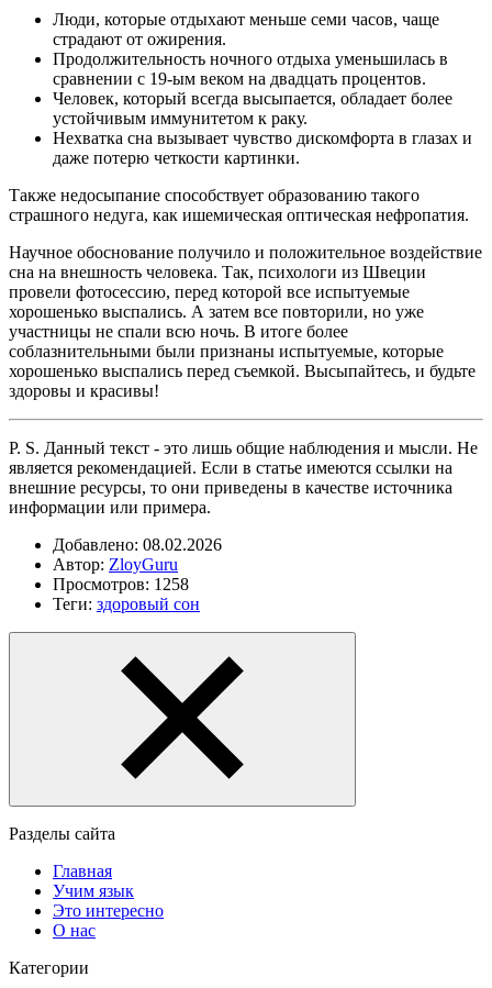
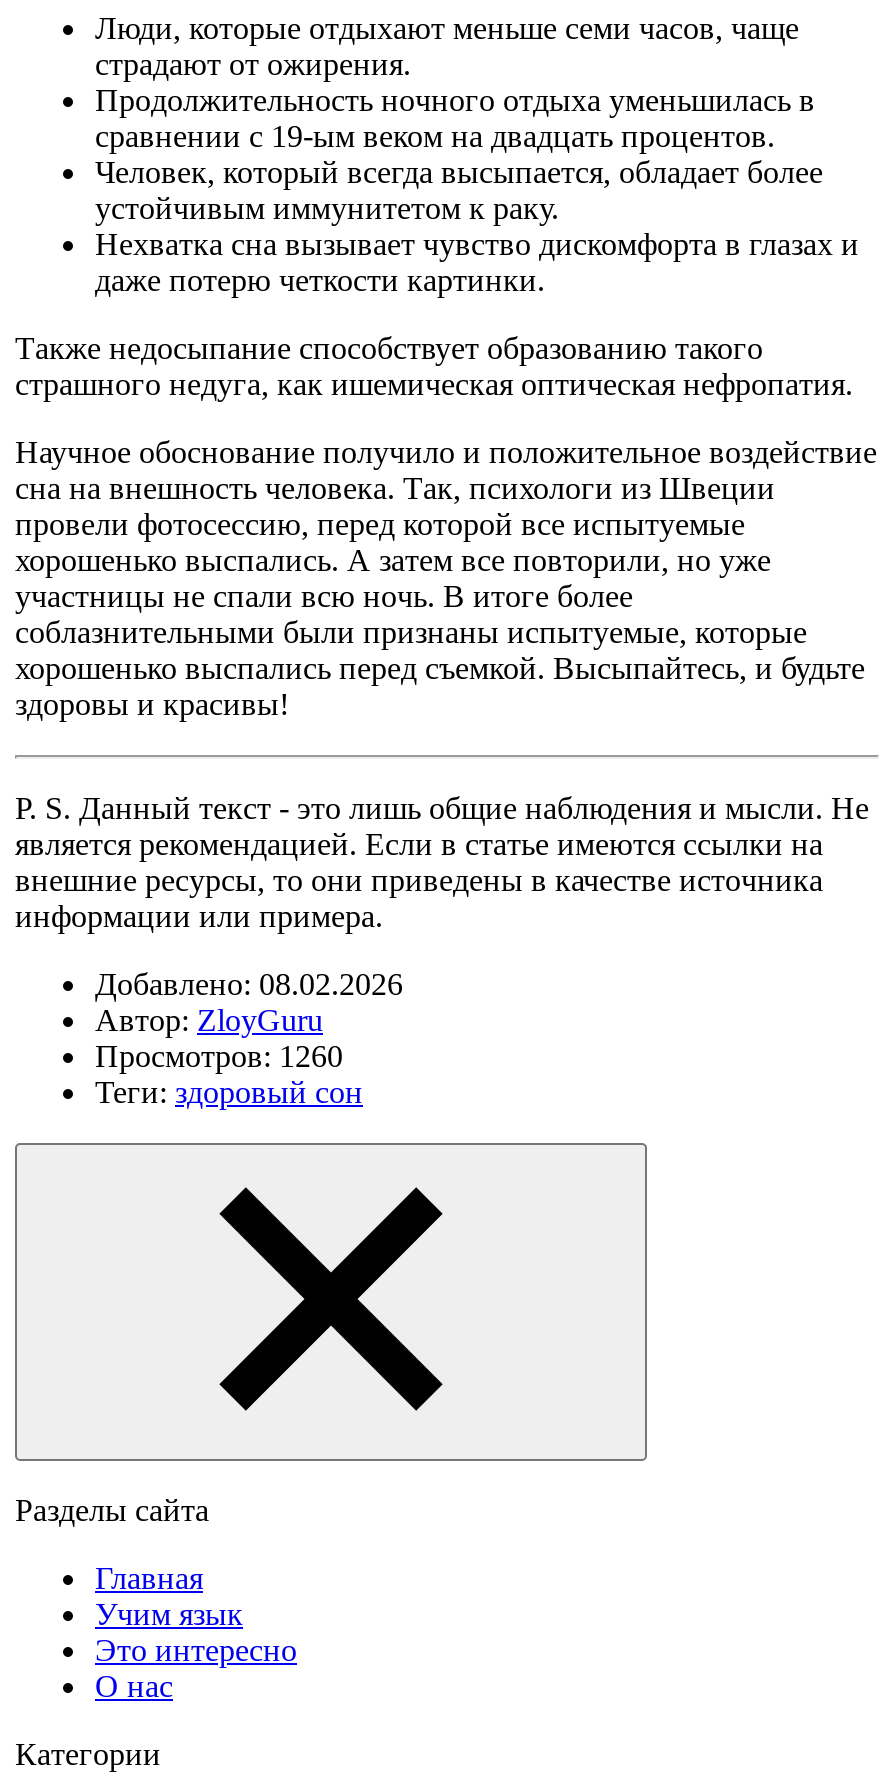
[53,575,189,593] Просмотров: 1258 -> [95,1039,343,1073] Просмотров: 1260

